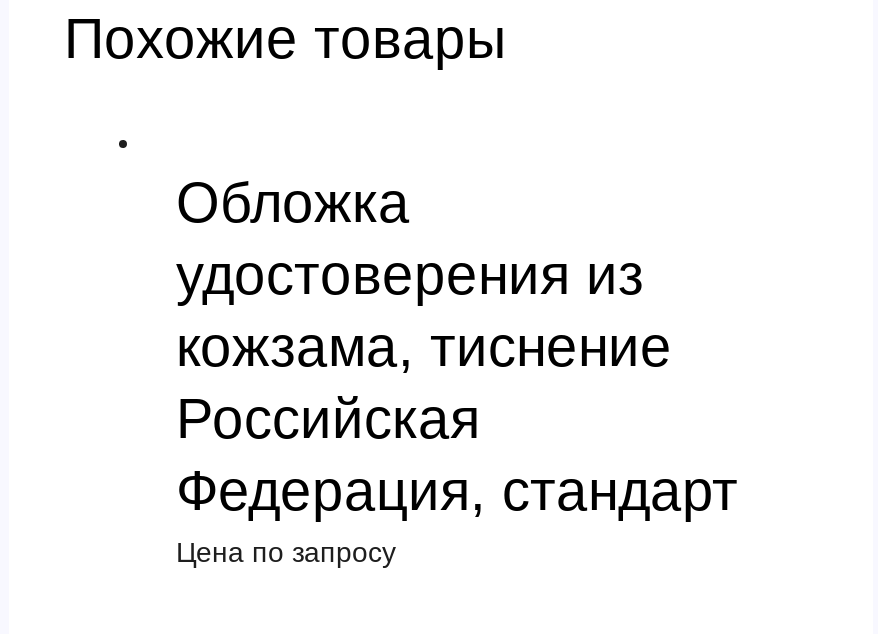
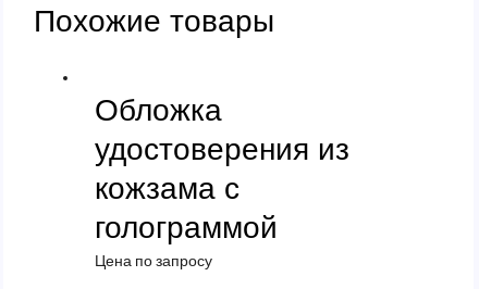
[176,315,738,521] кожзама, тиснение | Российская | Федерация, стандарт -> [94,171,277,244] кожзама с | голограммой

